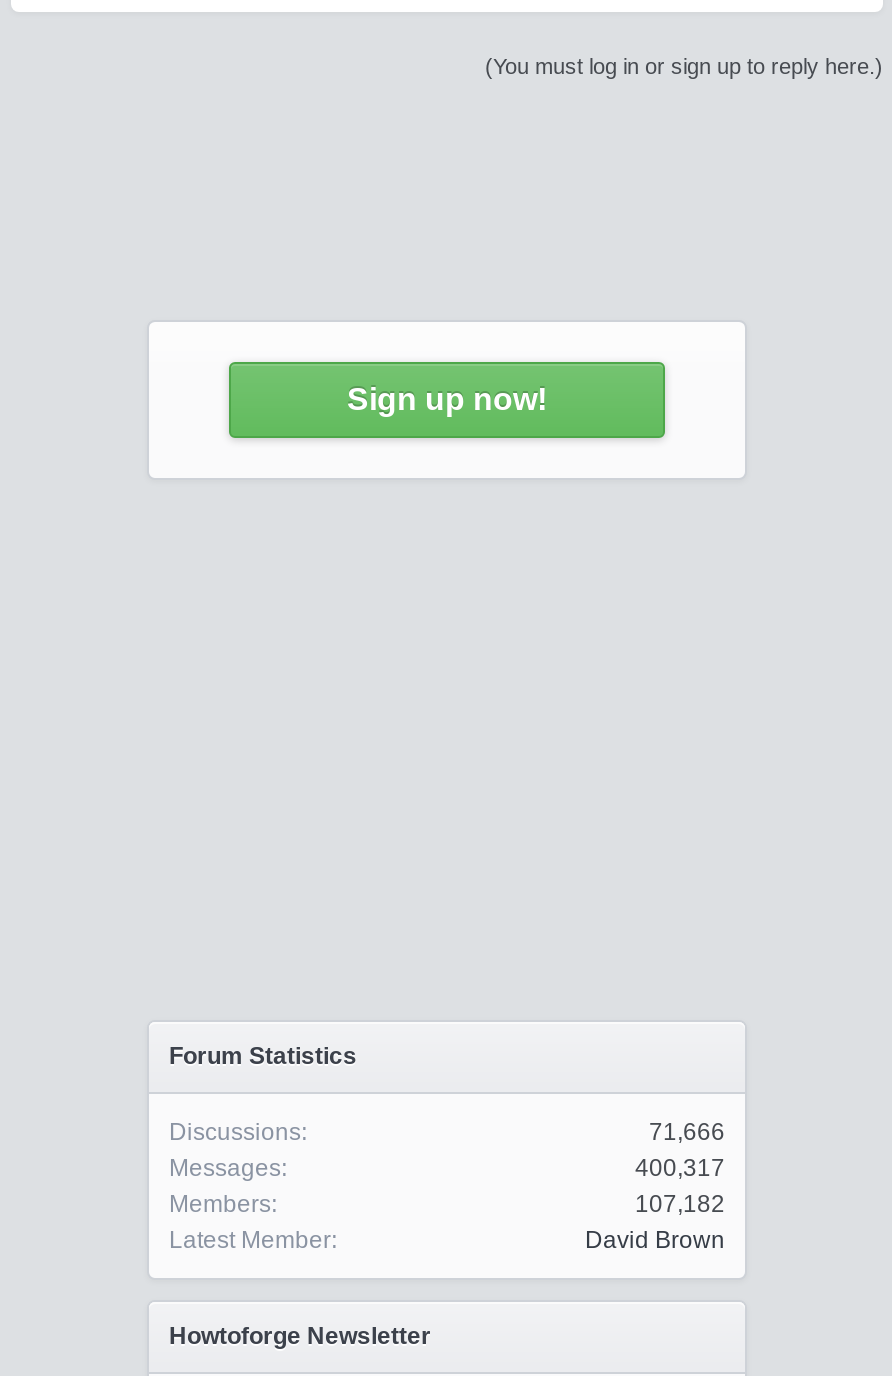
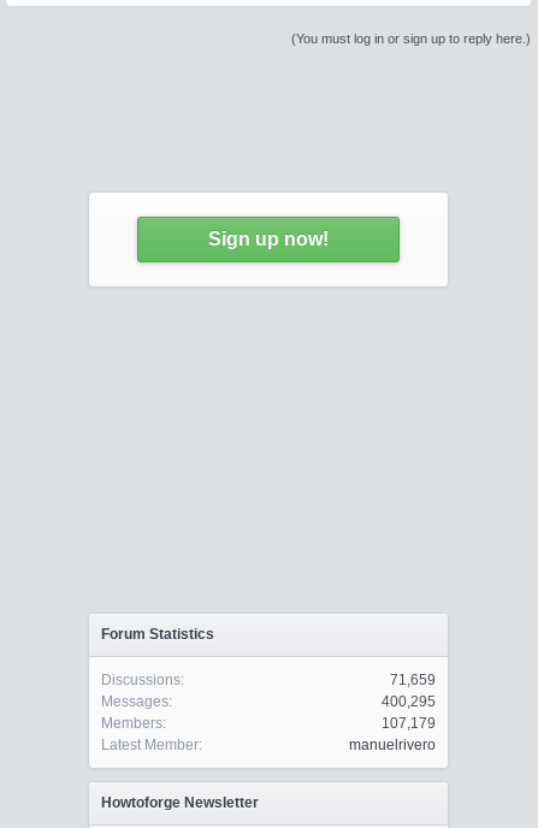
[649,1118,725,1146] 71,666 -> [390,672,436,688] 71,659
[635,1154,725,1182] 400,317 -> [382,693,436,710] 400,295
[635,1190,725,1218] 107,182 -> [382,715,436,732] 107,179
[585,1226,725,1254] David Brown -> [349,737,436,753] manuelrivero

